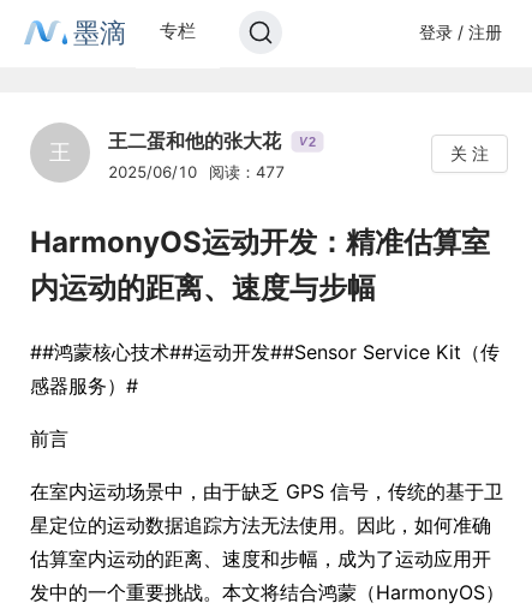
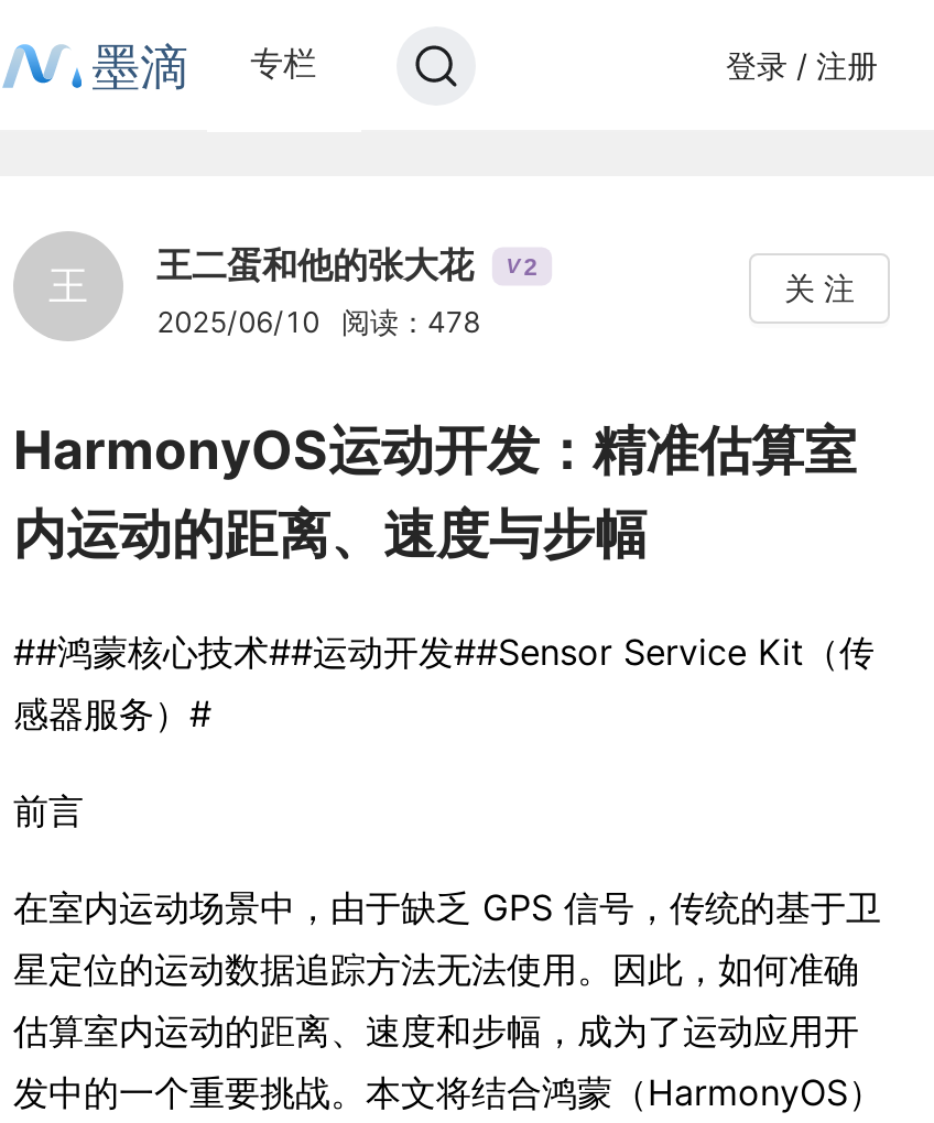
[108,162,285,181] 2025/06/10 阅读：477 -> [156,304,480,339] 2025/06/10 阅读：478

